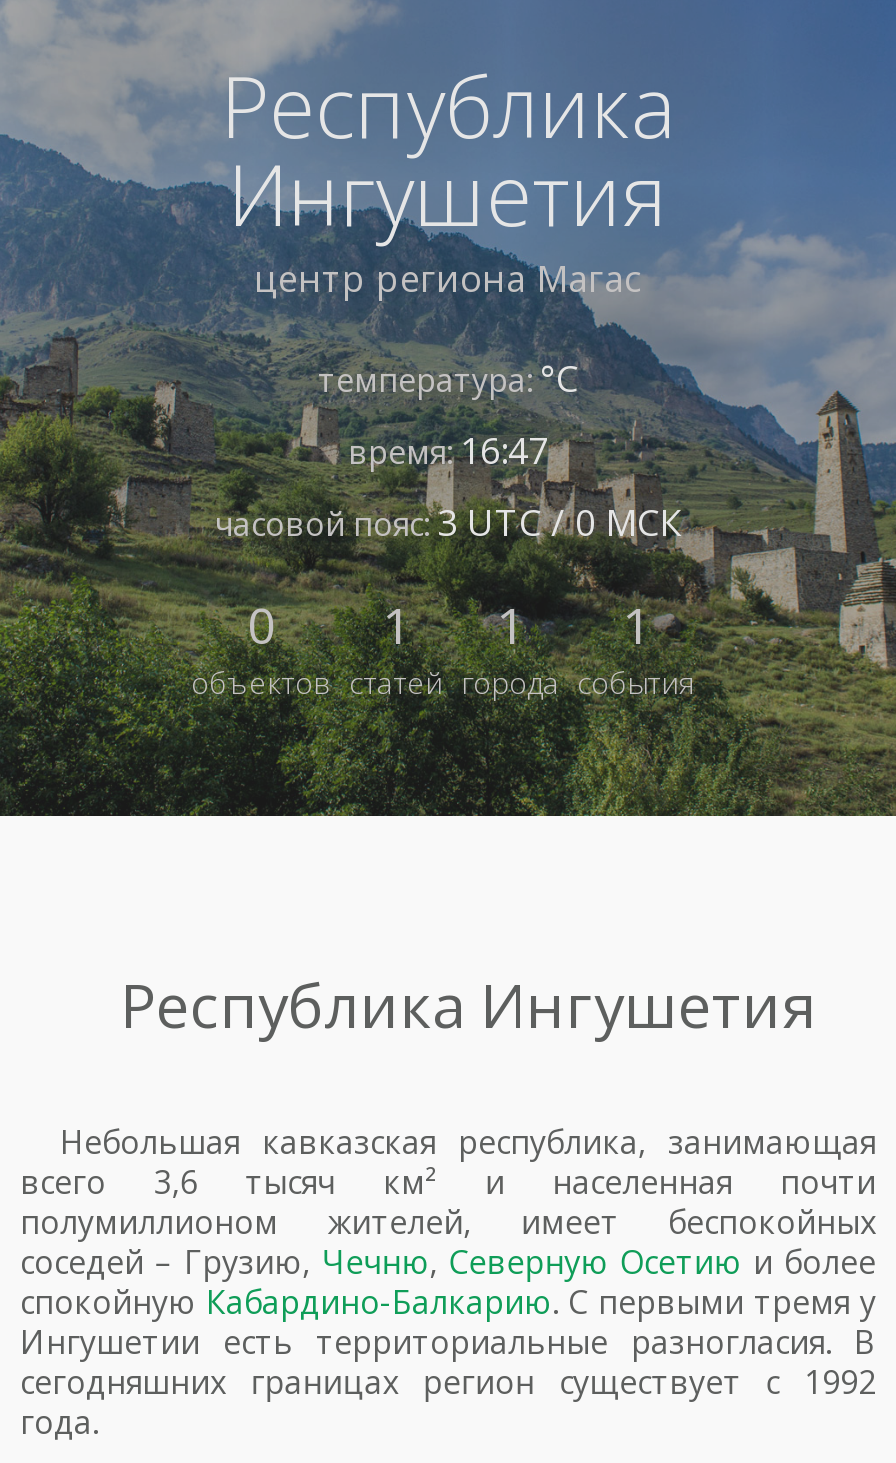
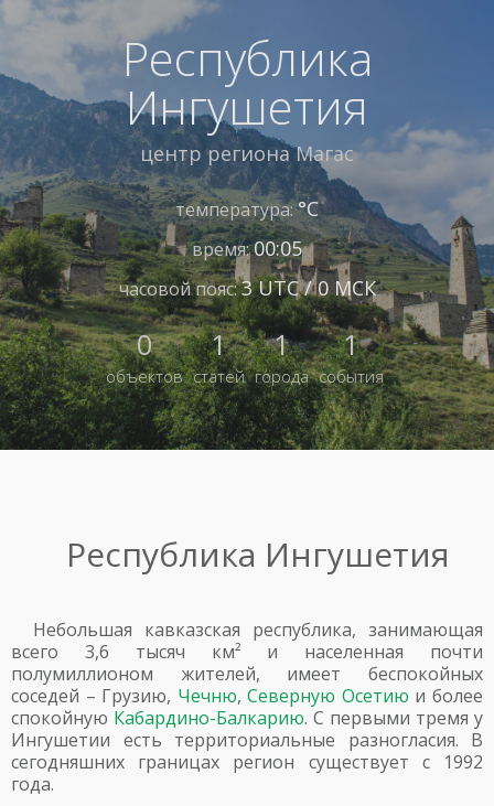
[348,426,548,474] время: 16:47 -> [192,235,302,261] время: 00:05

